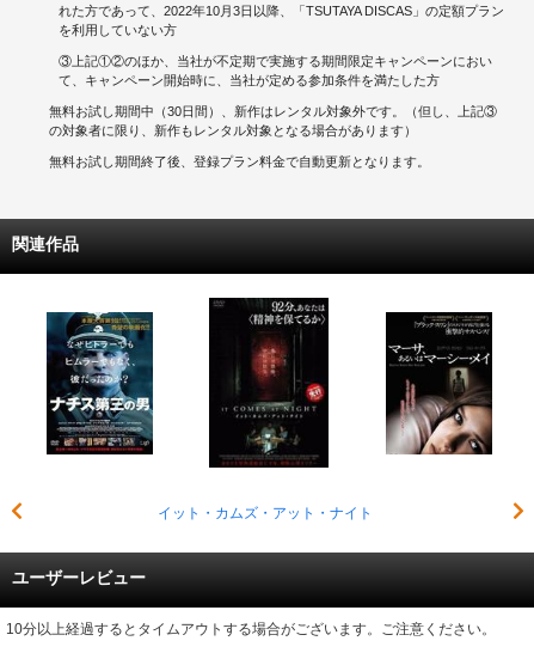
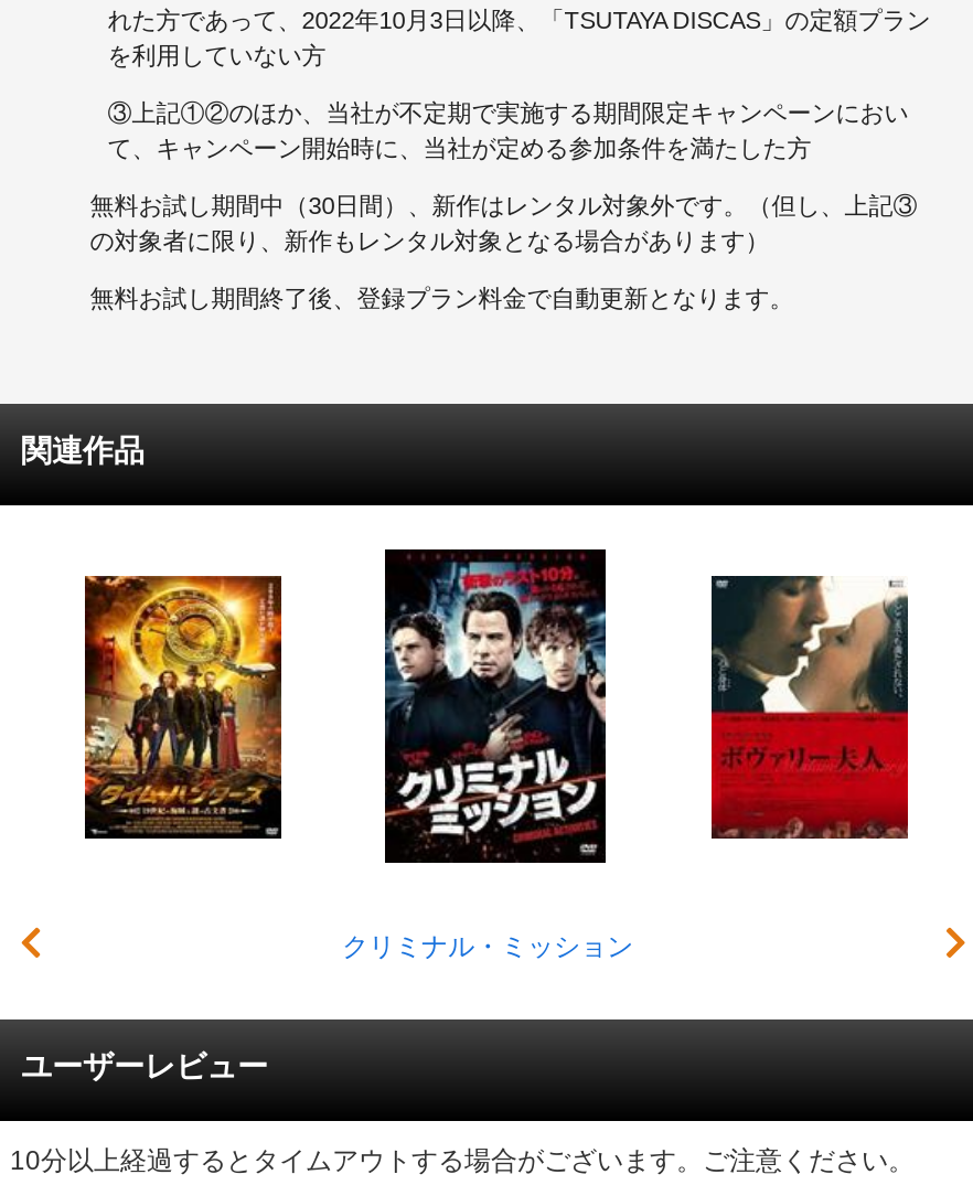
[157,300,372,521] [image] | イット・カムズ・アット・ナイト -> [342,554,633,961] [image] | クリミナル・ミッション
[45,311,154,453] [image] -> [83,574,284,834] [image]
[385,311,493,454] [image] -> [709,574,910,839] [image]

